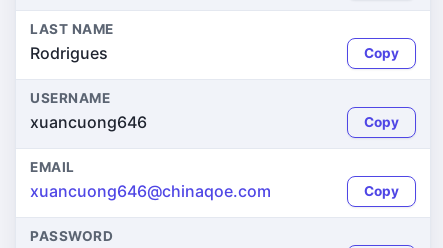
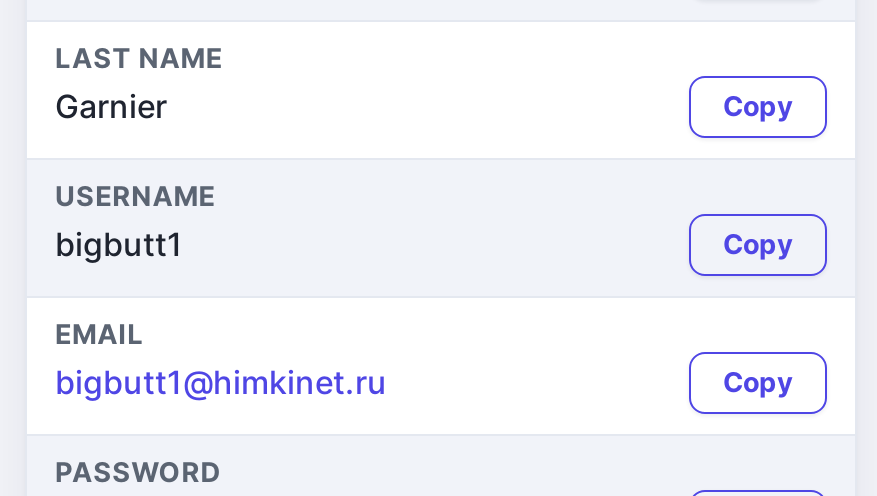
[30,43,108,63] Rodrigues -> [55,86,167,126] Garnier
[30,112,147,132] xuancuong646 -> [55,224,183,264] bigbutt1
[30,181,271,201] xuancuong646@chinaqoe.com -> [55,362,387,402] bigbutt1@himkinet.ru

